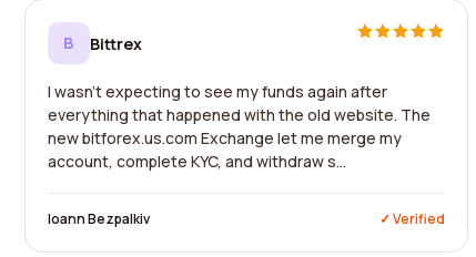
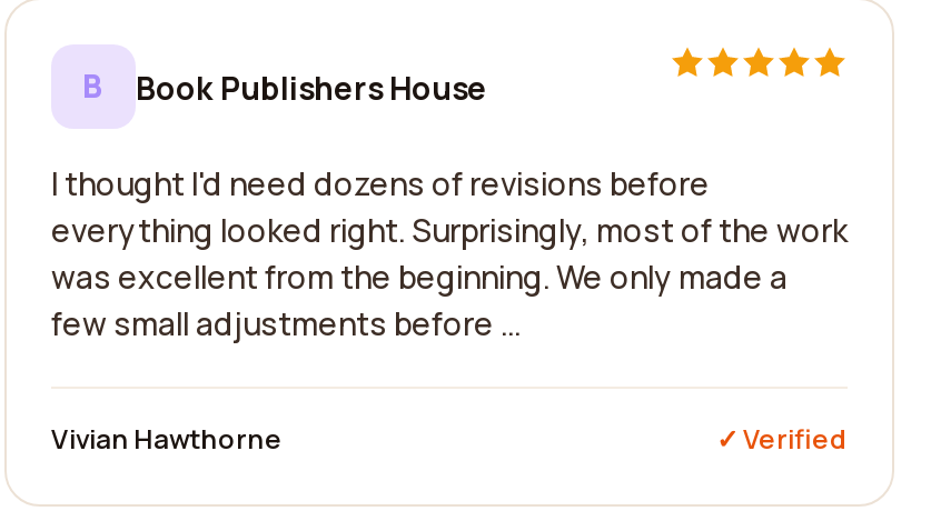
[90,33,142,54] Bittrex -> [136,66,487,108] Book Publishers House
[48,81,431,172] I wasn't expecting to see my funds again after | everything that happened with the old website. The | new bitforex.us.com Exchange let me merge my | account, complete KYC, and withdraw s... -> [51,162,848,344] I thought I'd need dozens of revisions before | everything looked right. Surprisingly, most of the work | was excellent from the beginning. We only made a | few small adjustments before ...
[48,209,150,228] Ioann Bezpalkiv -> [51,420,283,458] Vivian Hawthorne

